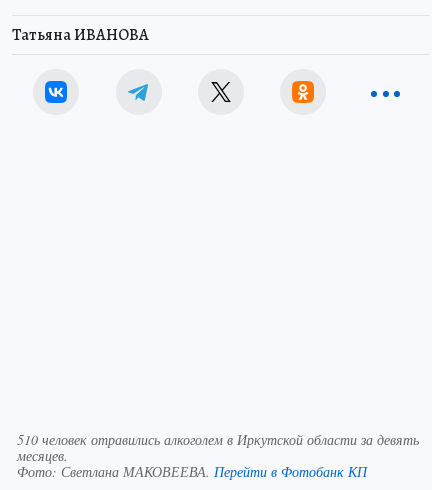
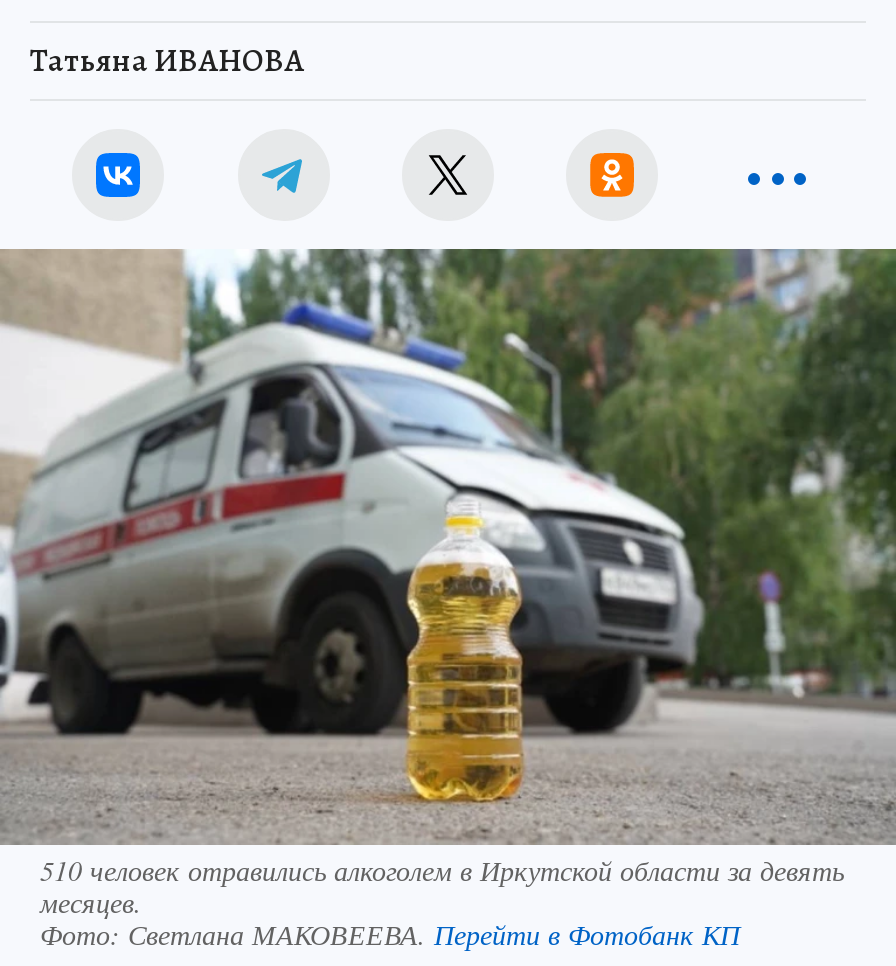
none -> [6,247,890,847] [image]

